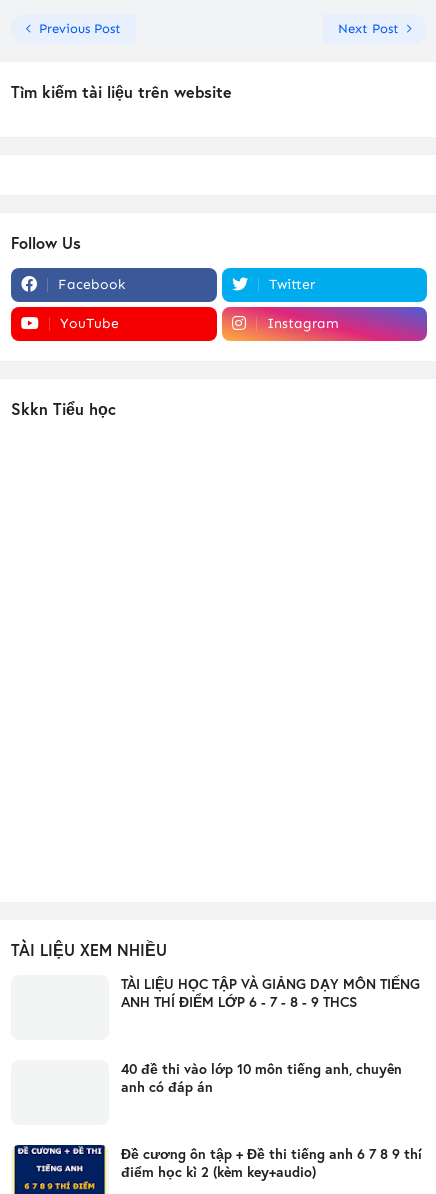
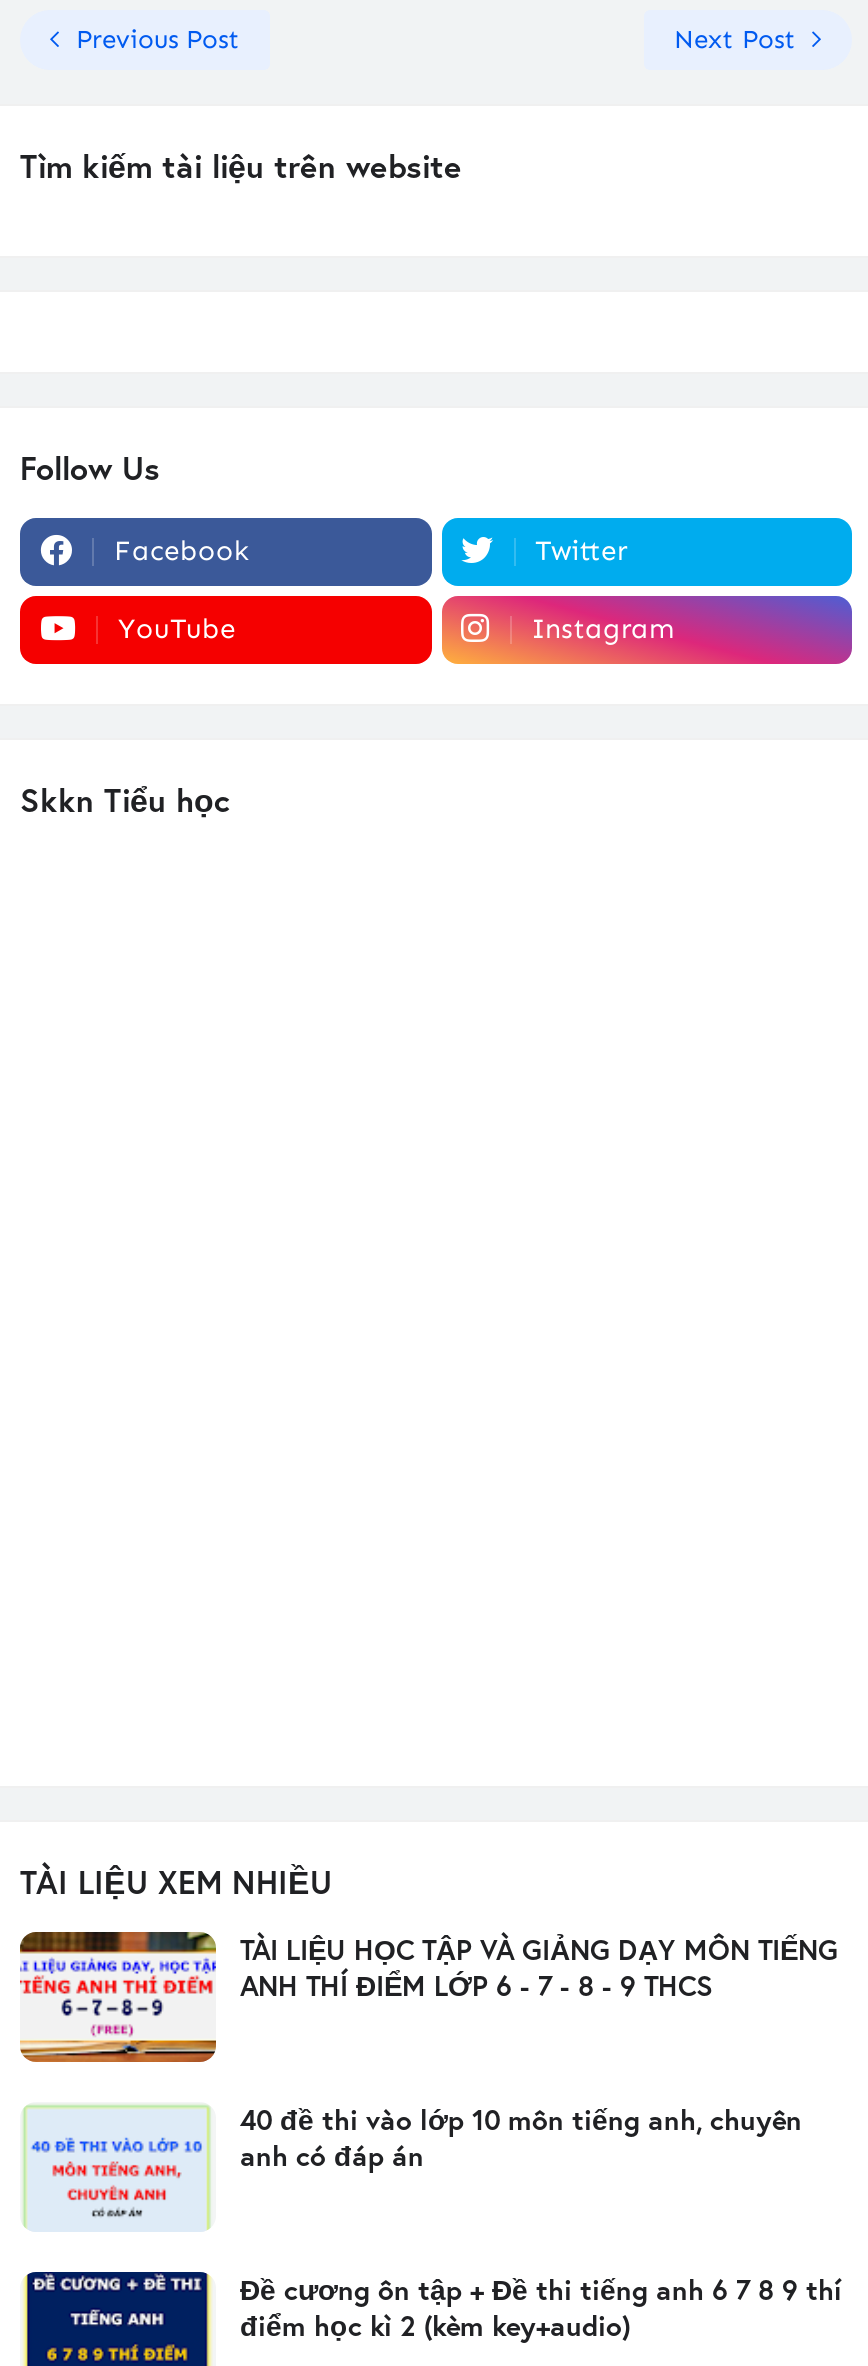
none -> [18,1930,218,2064] [image]
none -> [22,2104,212,2228] [image]

